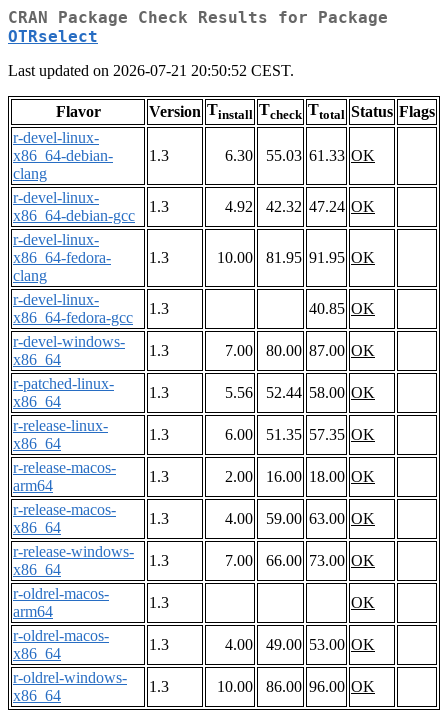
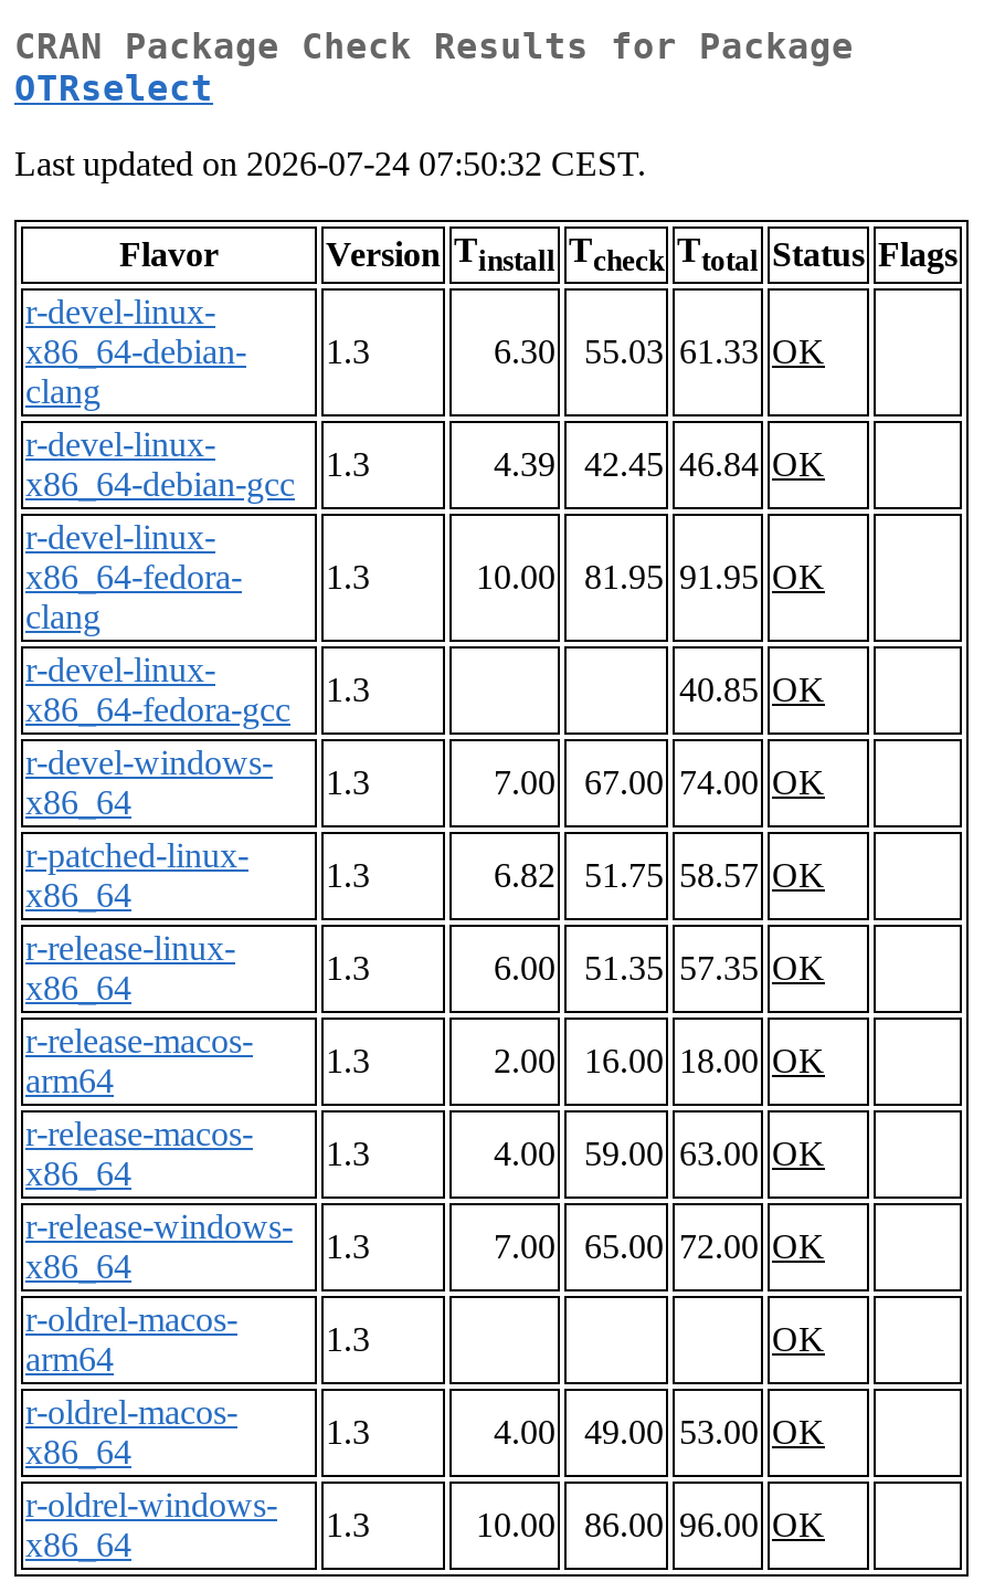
[8,62,294,79] Last updated on 2026-07-21 20:50:52 CEST. -> [14,145,646,183] Last updated on 2026-07-24 07:50:32 CEST.
[225,198,253,215] 4.92 -> [494,446,556,483] 4.39
[266,198,375,215] 42.32 47.24 OK -> [584,446,825,483] 42.45 46.84 OK
[225,342,375,359] 7.00 80.00 87.00 OK -> [494,764,825,802] 7.00 67.00 74.00 OK
[225,384,253,401] 5.56 -> [494,857,556,894] 6.82
[266,384,375,401] 52.44 58.00 OK -> [584,857,825,894] 51.75 58.57 OK
[225,552,375,569] 7.00 66.00 73.00 OK -> [494,1228,825,1266] 7.00 65.00 72.00 OK

